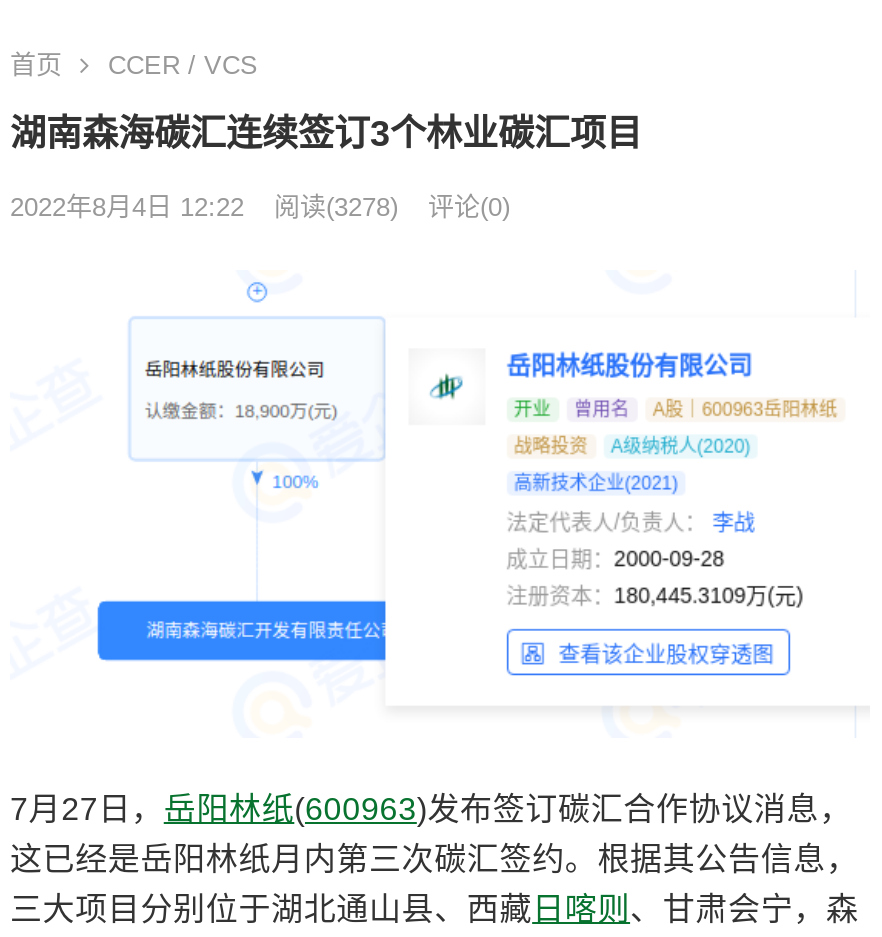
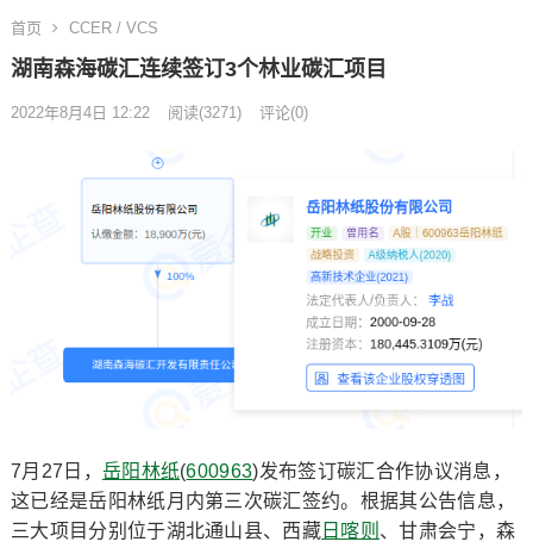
[10,191,510,221] 2022年8月4日 12:22 阅读(3278) 评论(0) -> [11,103,308,121] 2022年8月4日 12:22 阅读(3271) 评论(0)

